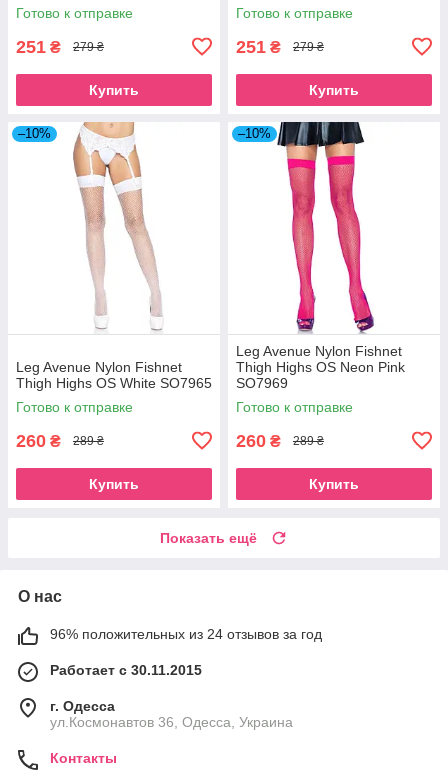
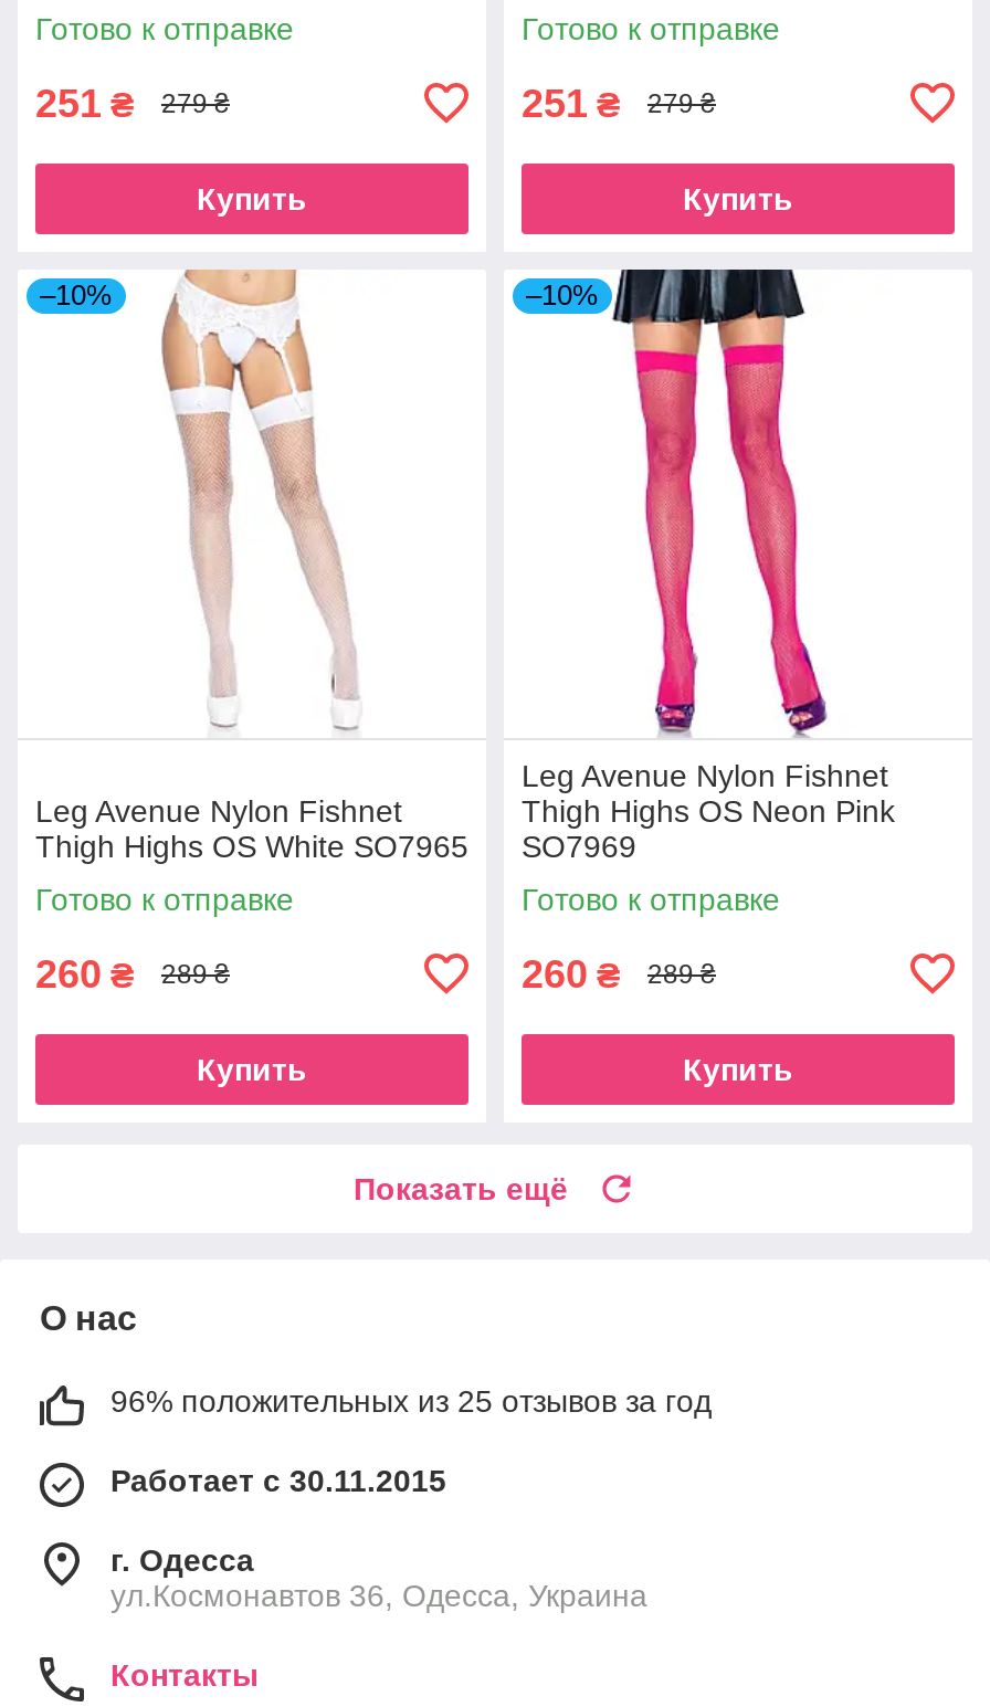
[50,626,322,642] 96% положительных из 24 отзывов за год -> [110,1383,712,1418] 96% положительных из 25 отзывов за год

